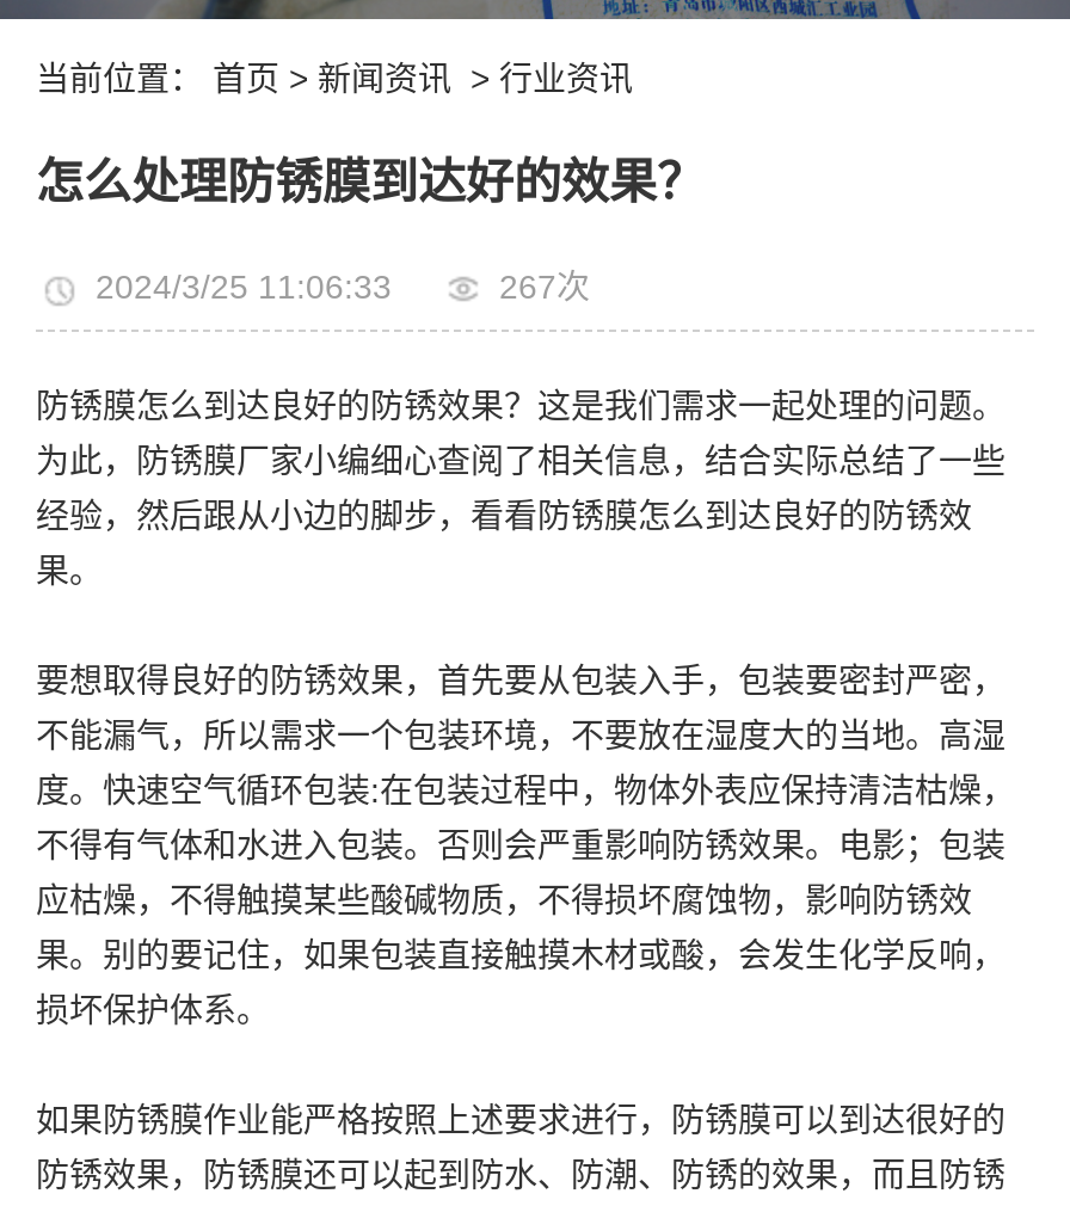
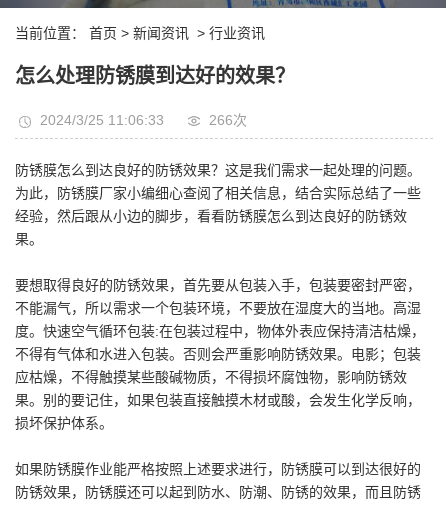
[499,267,590,306] 267次 -> [209,112,247,128] 266次

